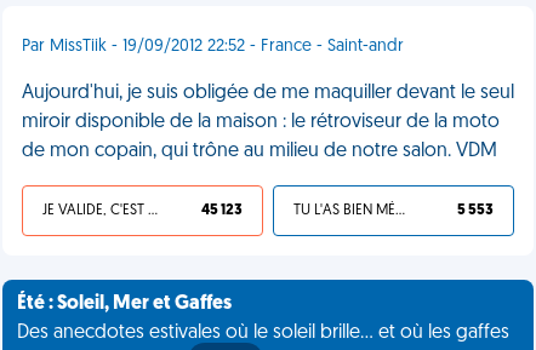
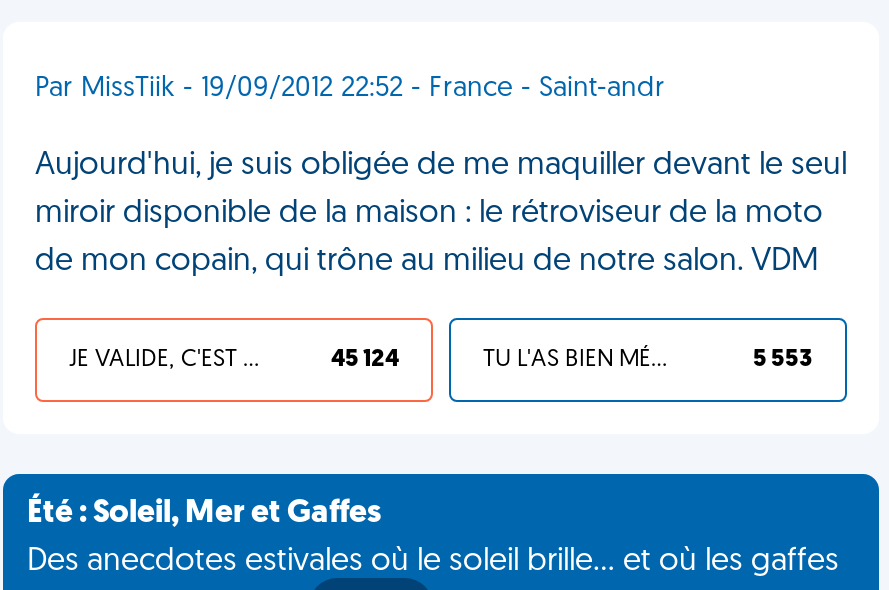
[201,203,243,218] 45 123 -> [331,348,399,372] 45 124

